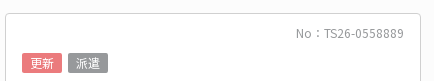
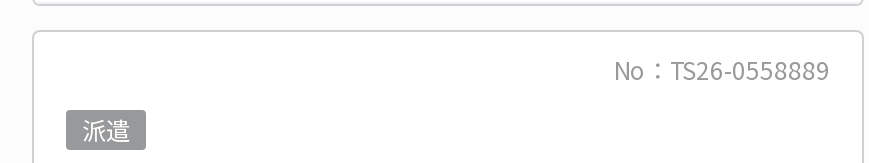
[30,54,54,71] 更新 -> none

